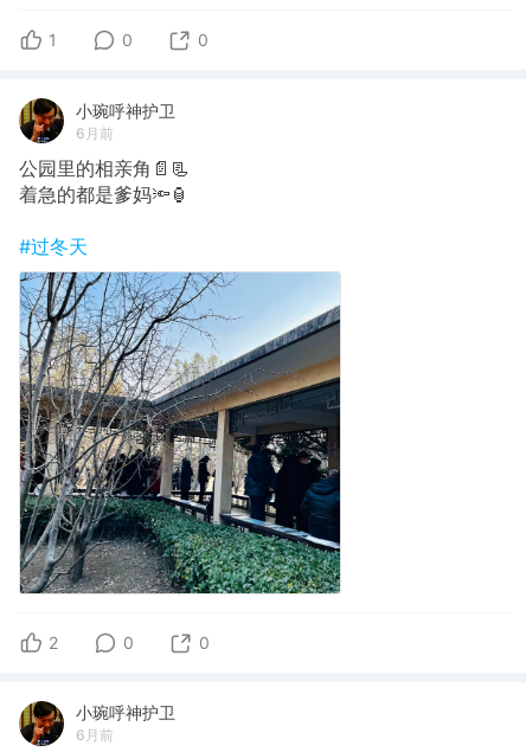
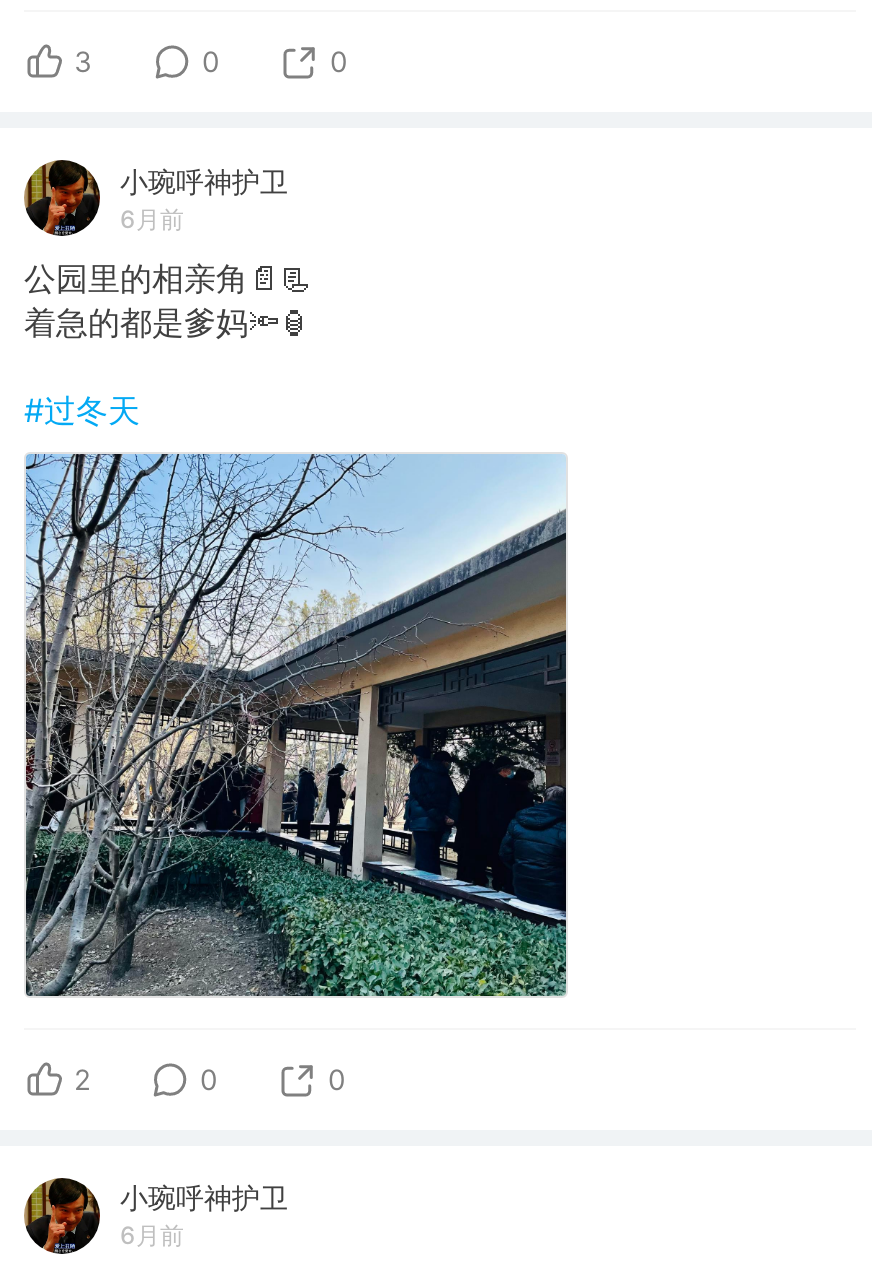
[49,30,57,50] 1 -> [74,44,92,78] 3

